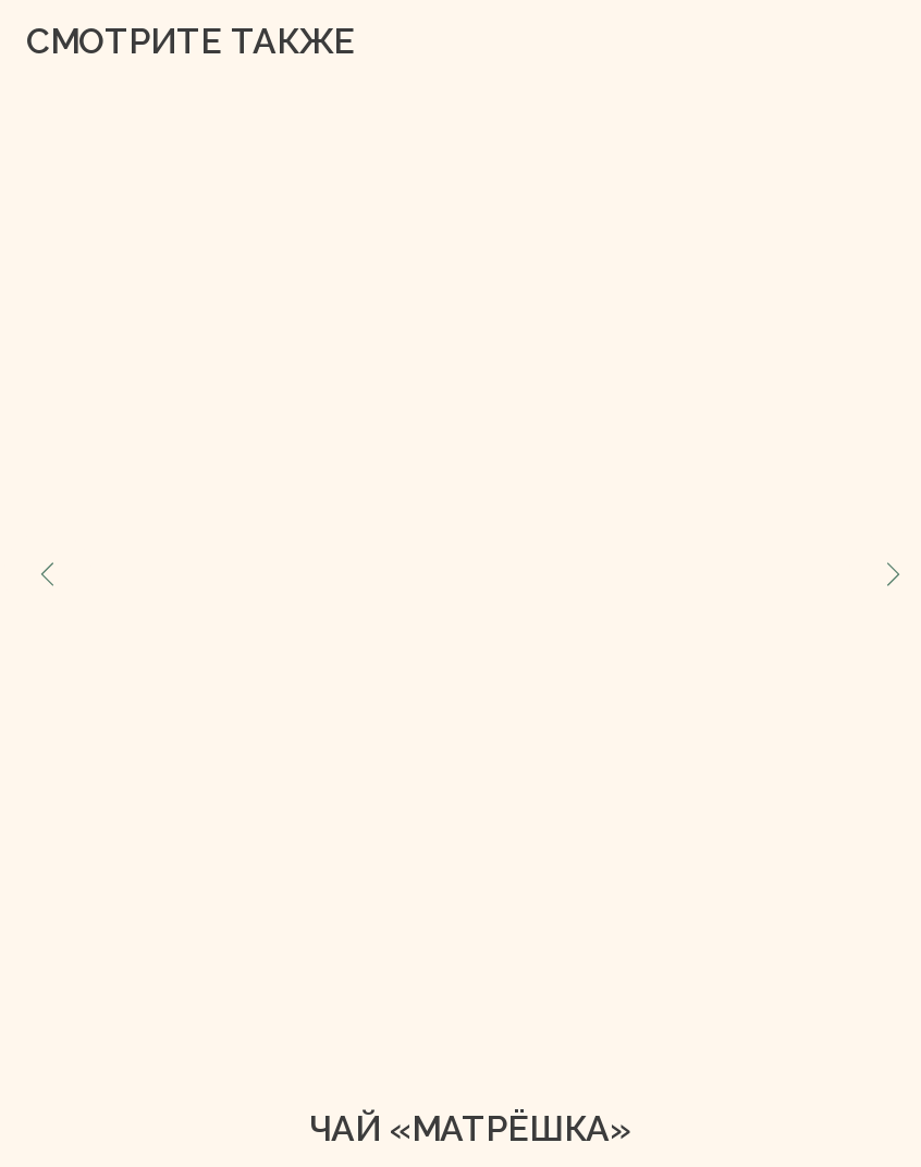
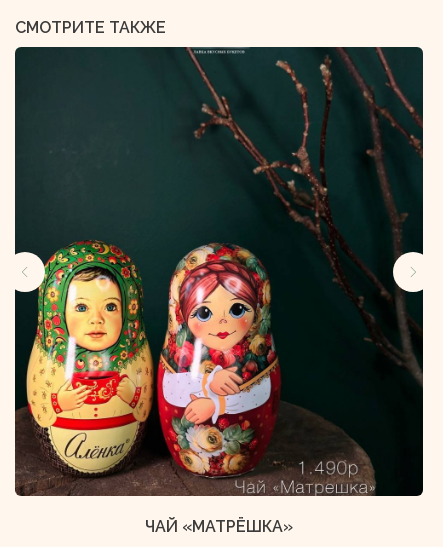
none -> [14,46,424,497] [image]

